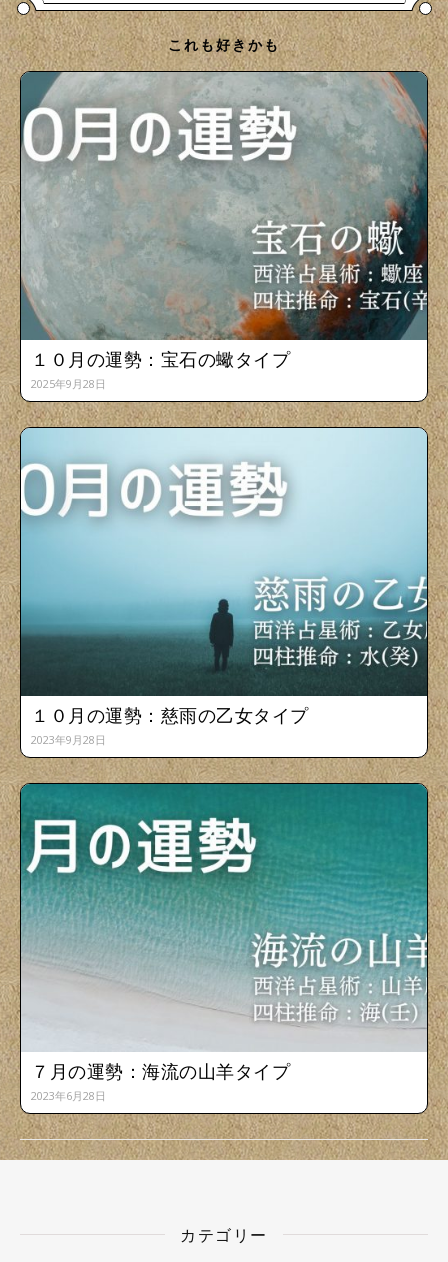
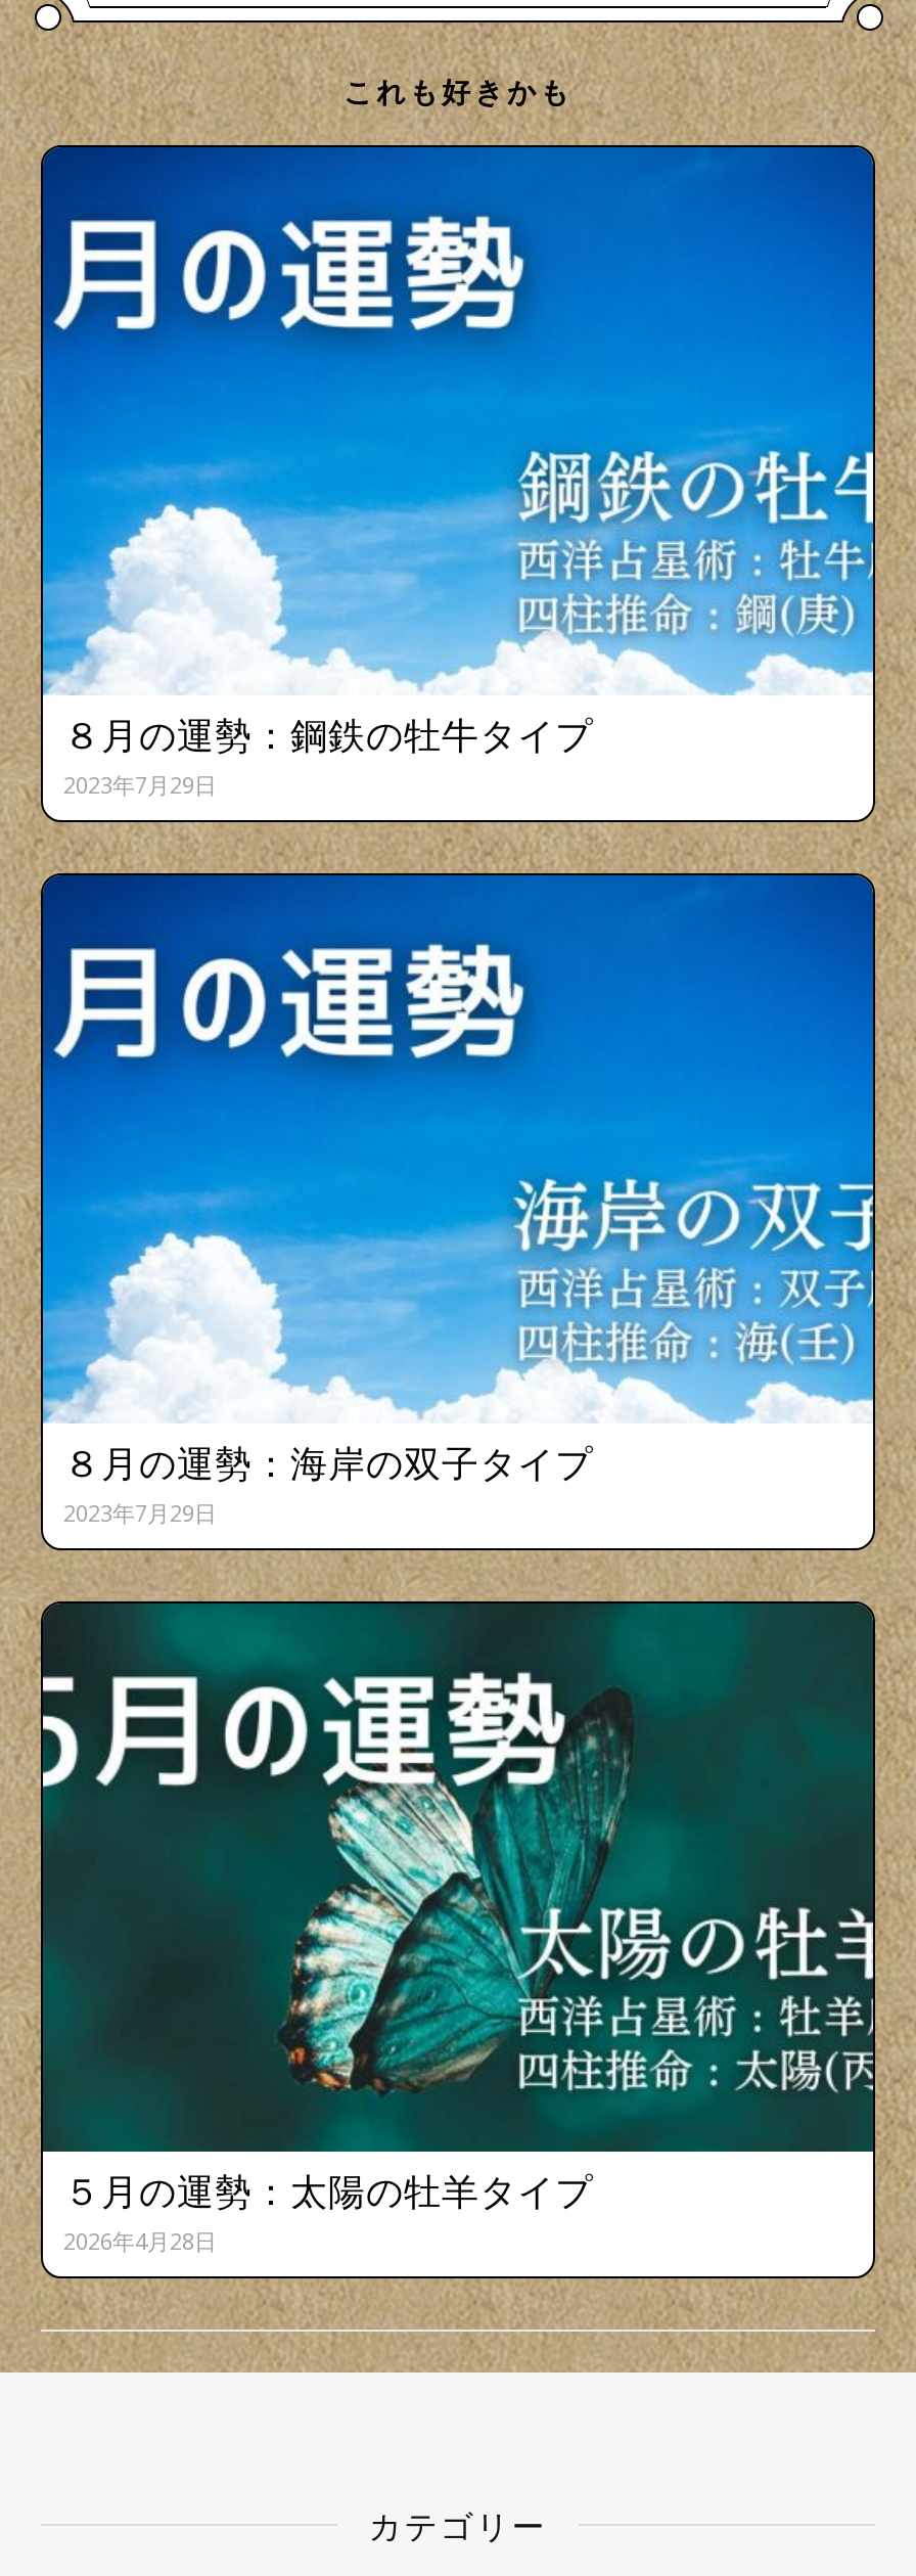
[20,71,428,391] [image] | １０月の運勢：宝石の蠍タイプ | 2025年9月28日 -> [41,145,875,800] [image] | ８月の運勢：鋼鉄の牡牛タイプ | 2023年7月29日
[20,428,428,747] [image] | １０月の運勢：慈雨の乙女タイプ | 2023年9月28日 -> [41,873,875,1528] [image] | ８月の運勢：海岸の双子タイプ | 2023年7月29日
[20,784,428,1103] [image] | ７月の運勢：海流の山羊タイプ | 2023年6月28日 -> [41,1603,875,2256] [image] | ５月の運勢：太陽の牡羊タイプ | 2026年4月28日

